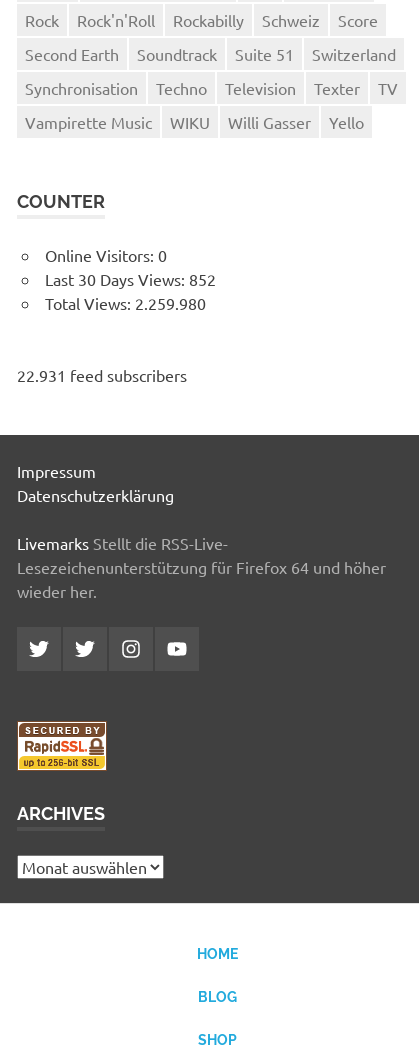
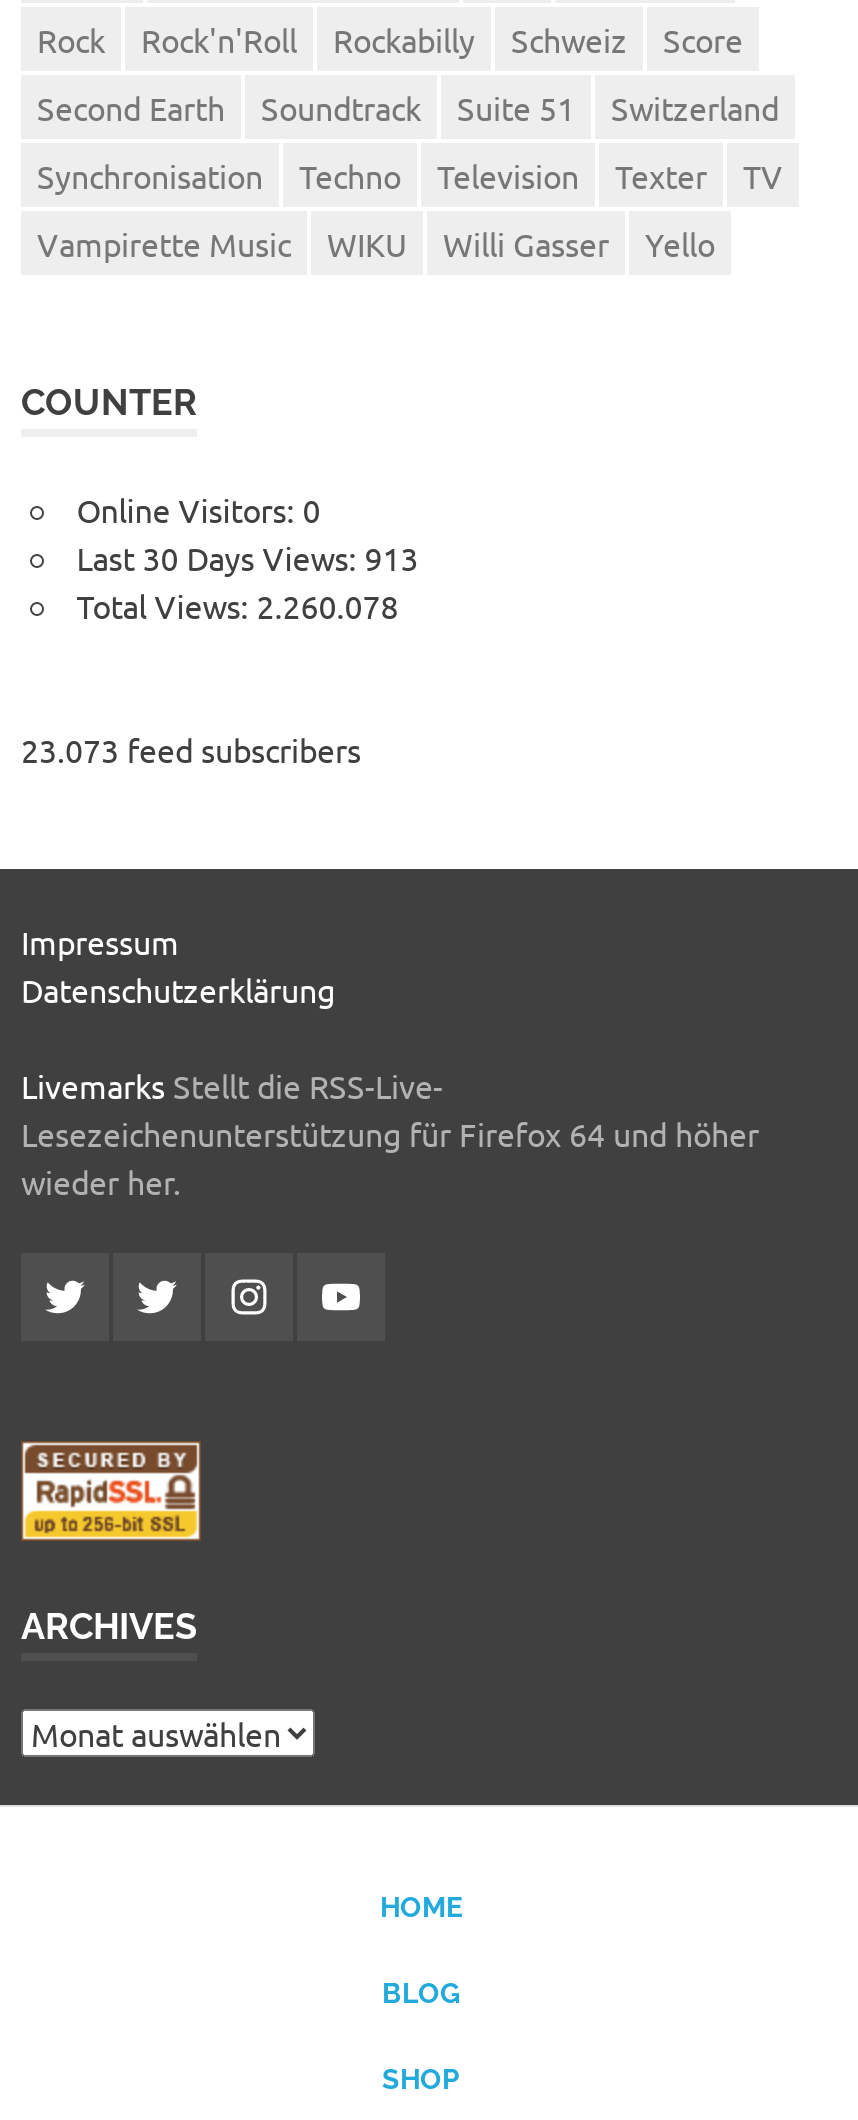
[45,269,216,289] Last 30 Days Views: 852 -> [77,538,419,578] Last 30 Days Views: 913
[45,293,206,313] Total Views: 2.259.980 -> [77,586,399,626] Total Views: 2.260.078
[17,365,187,385] 22.931 feed subscribers -> [21,730,361,770] 23.073 feed subscribers

